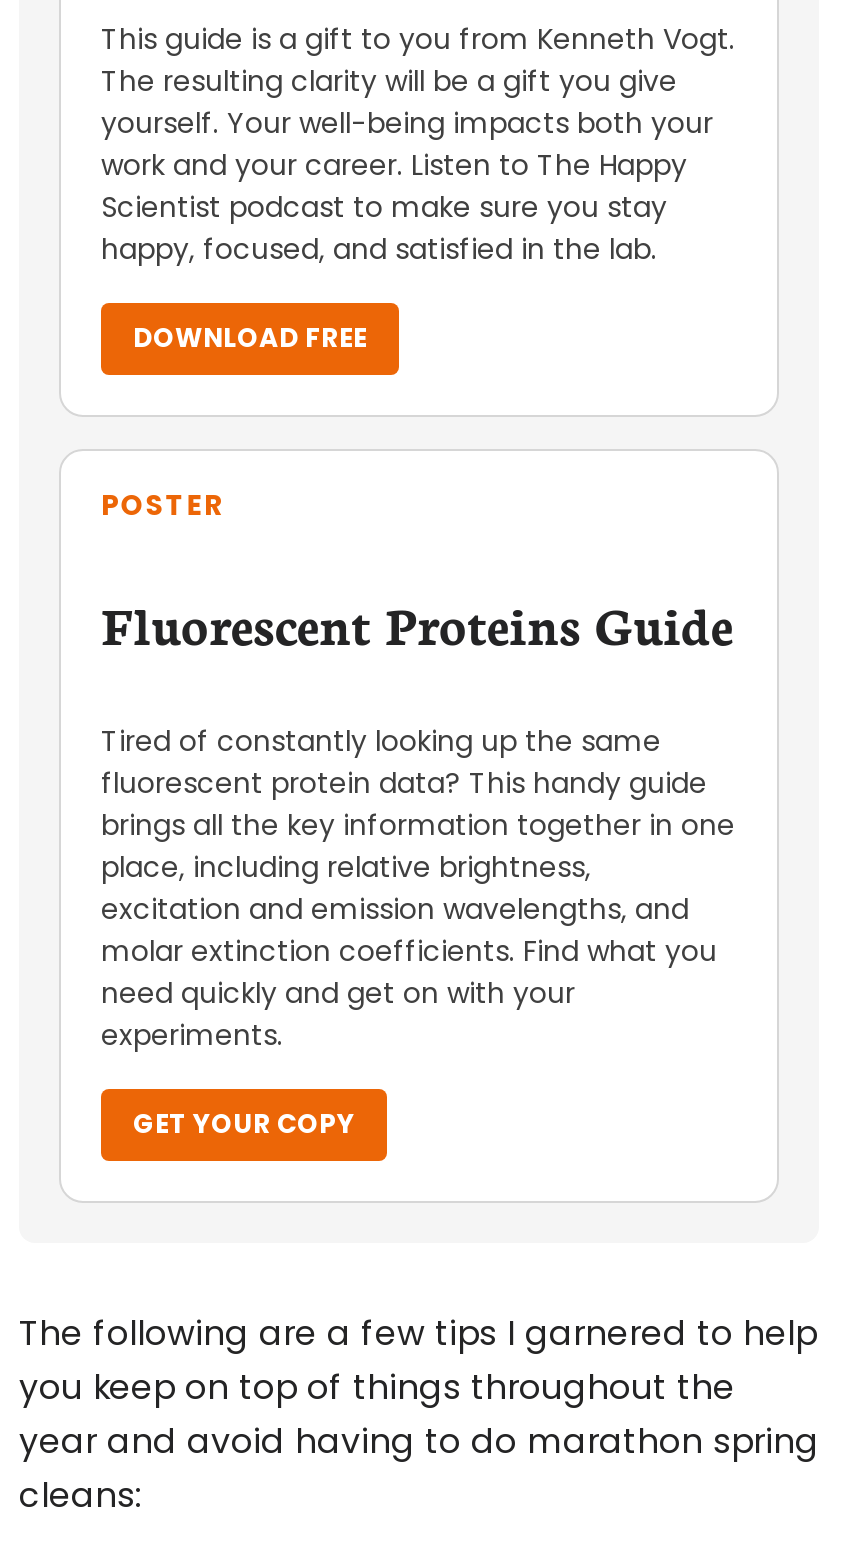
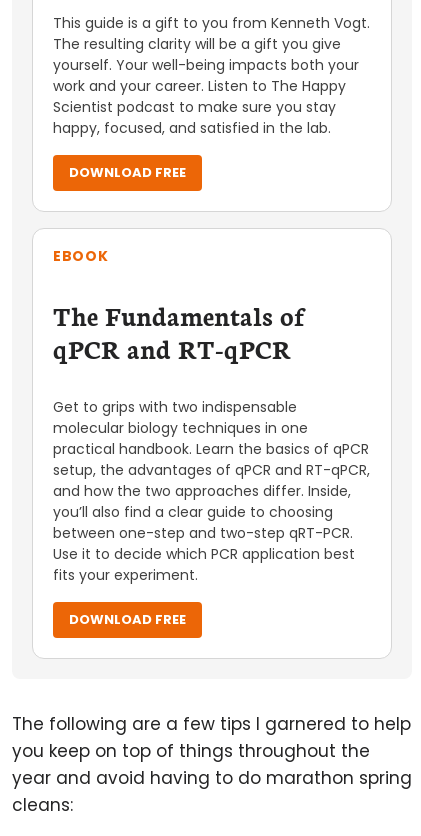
[101,485,223,525] POSTER -> [53,246,108,266] EBOOK
[101,587,733,659] Fluorescent Proteins Guide -> [53,297,304,366] The Fundamentals of | qPCR and RT-qPCR
[101,721,735,1055] Tired of constantly looking up the same | fluorescent protein data? This handy guide | brings all the key information together in one | place, including relative brightness, | excitation and emission wavelengths, and | molar extinction coefficients. Find what you | need quickly and get on with your | experiments. -> [53,397,370,585] Get to grips with two indispensable | molecular biology techniques in one | practical handbook. Learn the basics of qPCR | setup, the advantages of qPCR and RT-qPCR, | and how the two approaches differ. Inside, | you’ll also find a clear guide to choosing | between one-step and two-step qRT-PCR. | Use it to decide which PCR application best | fits your experiment.
[133,1105,355,1143] GET YOUR COPY -> [69,610,186,629] DOWNLOAD FREE

